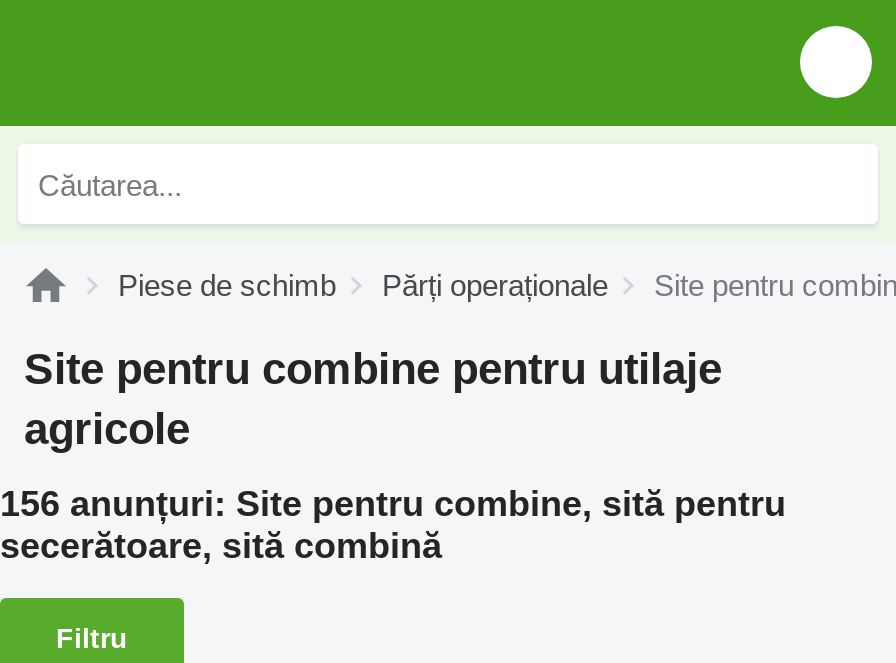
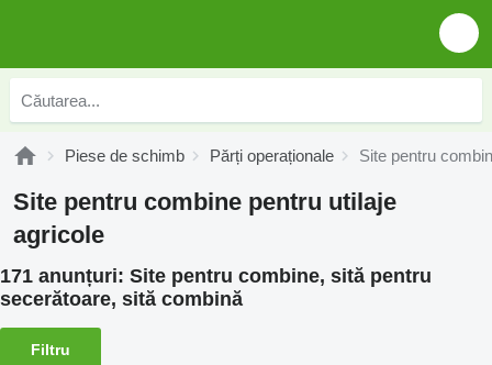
[0,484,786,524] 156 anunțuri: Site pentru combine, sită pentru -> [0,265,432,287] 171 anunțuri: Site pentru combine, sită pentru

